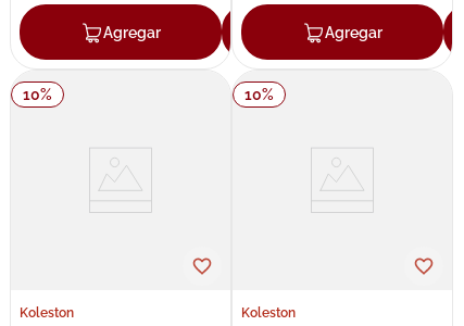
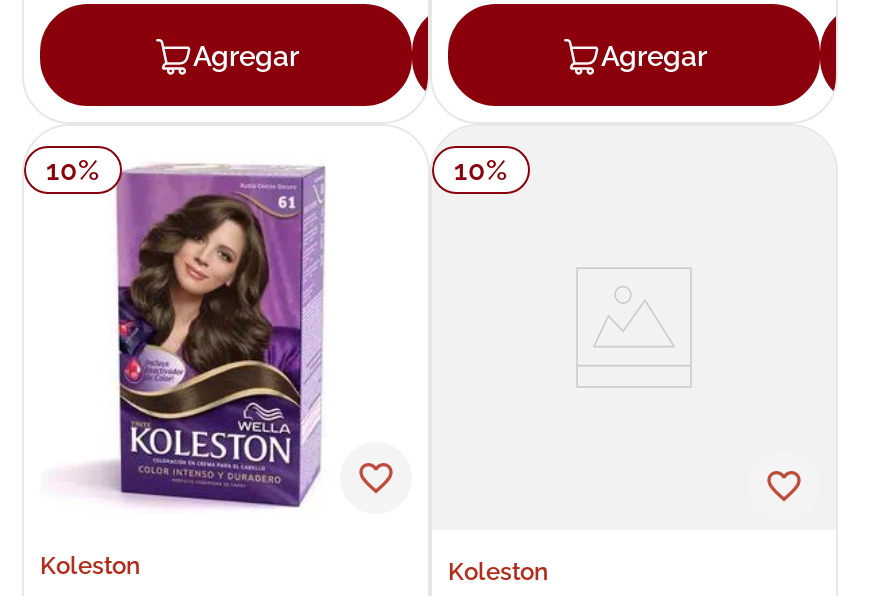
none -> [90,164,326,508] [image]

